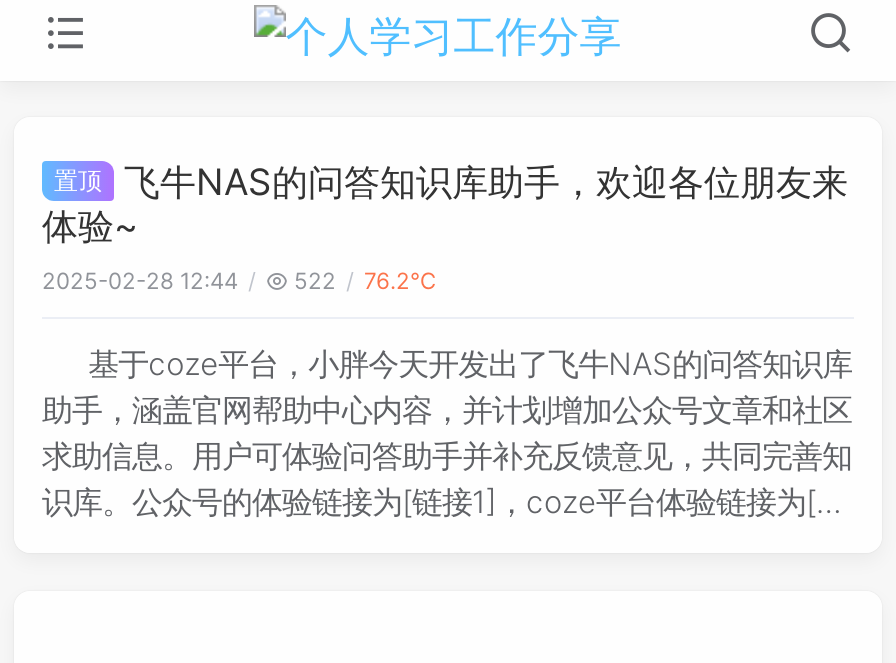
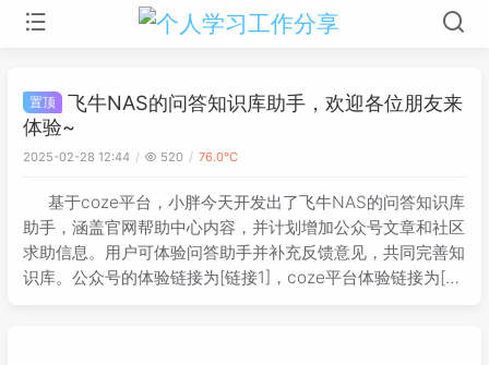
[294,266,336,294] 522 -> [160,149,183,164] 520
[364,266,436,294] 76.2℃ -> [199,149,238,164] 76.0℃

